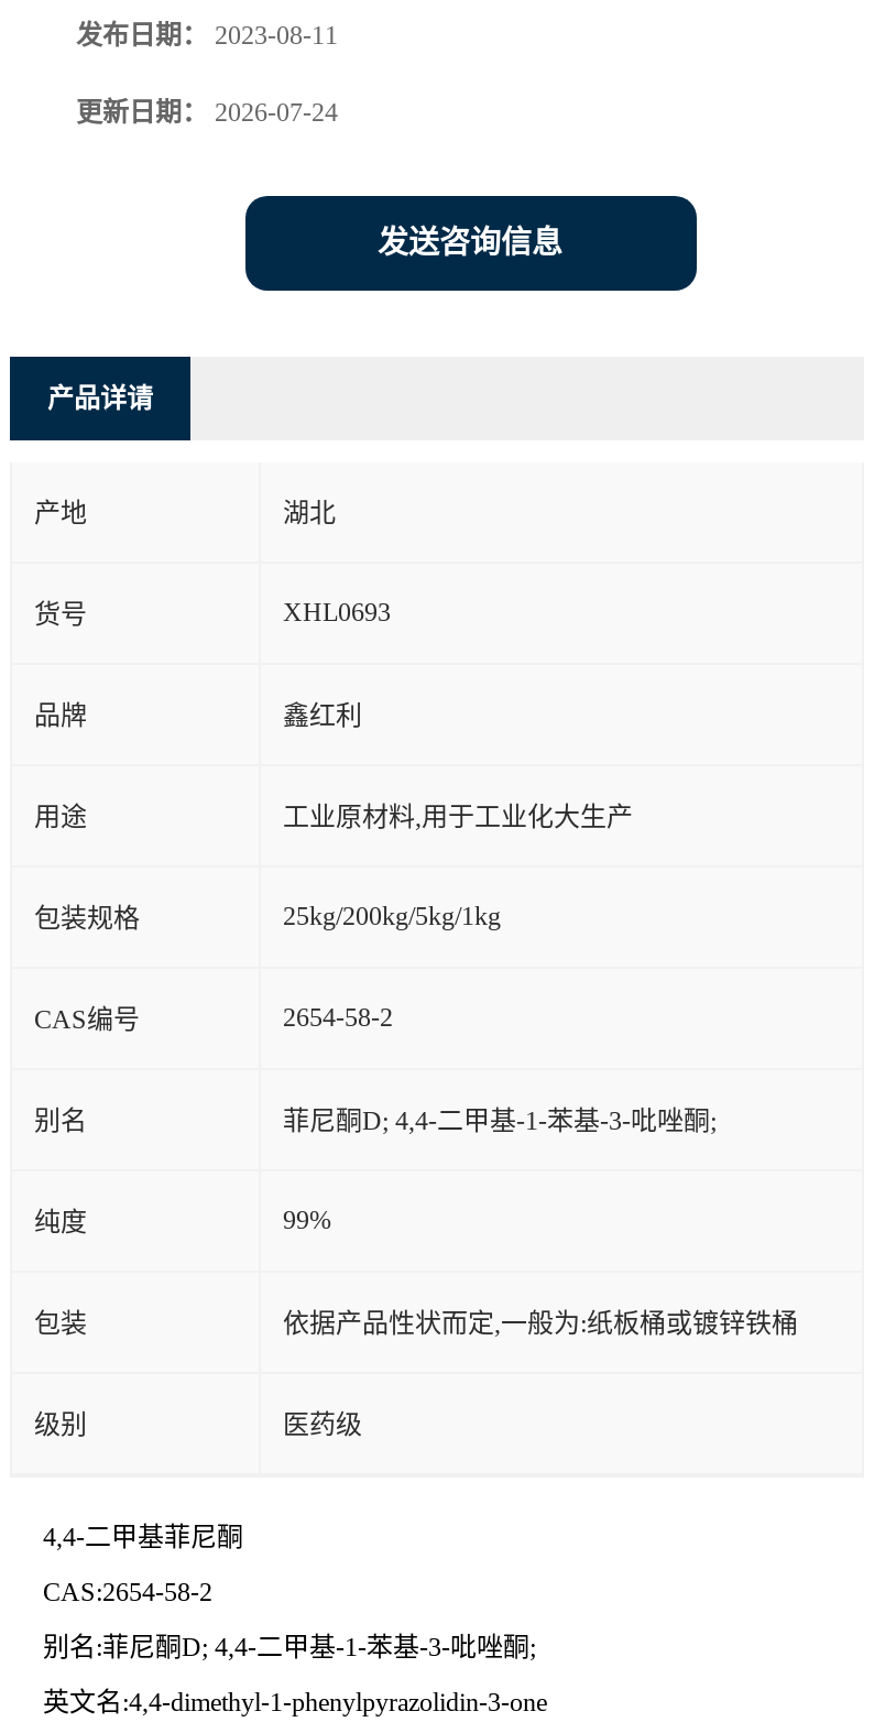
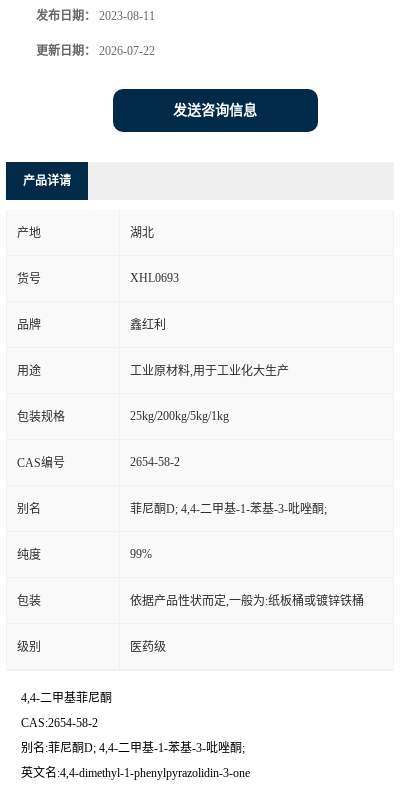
[76,98,338,129] 更新日期：2026-07-24 -> [36,44,155,58] 更新日期：2026-07-22

